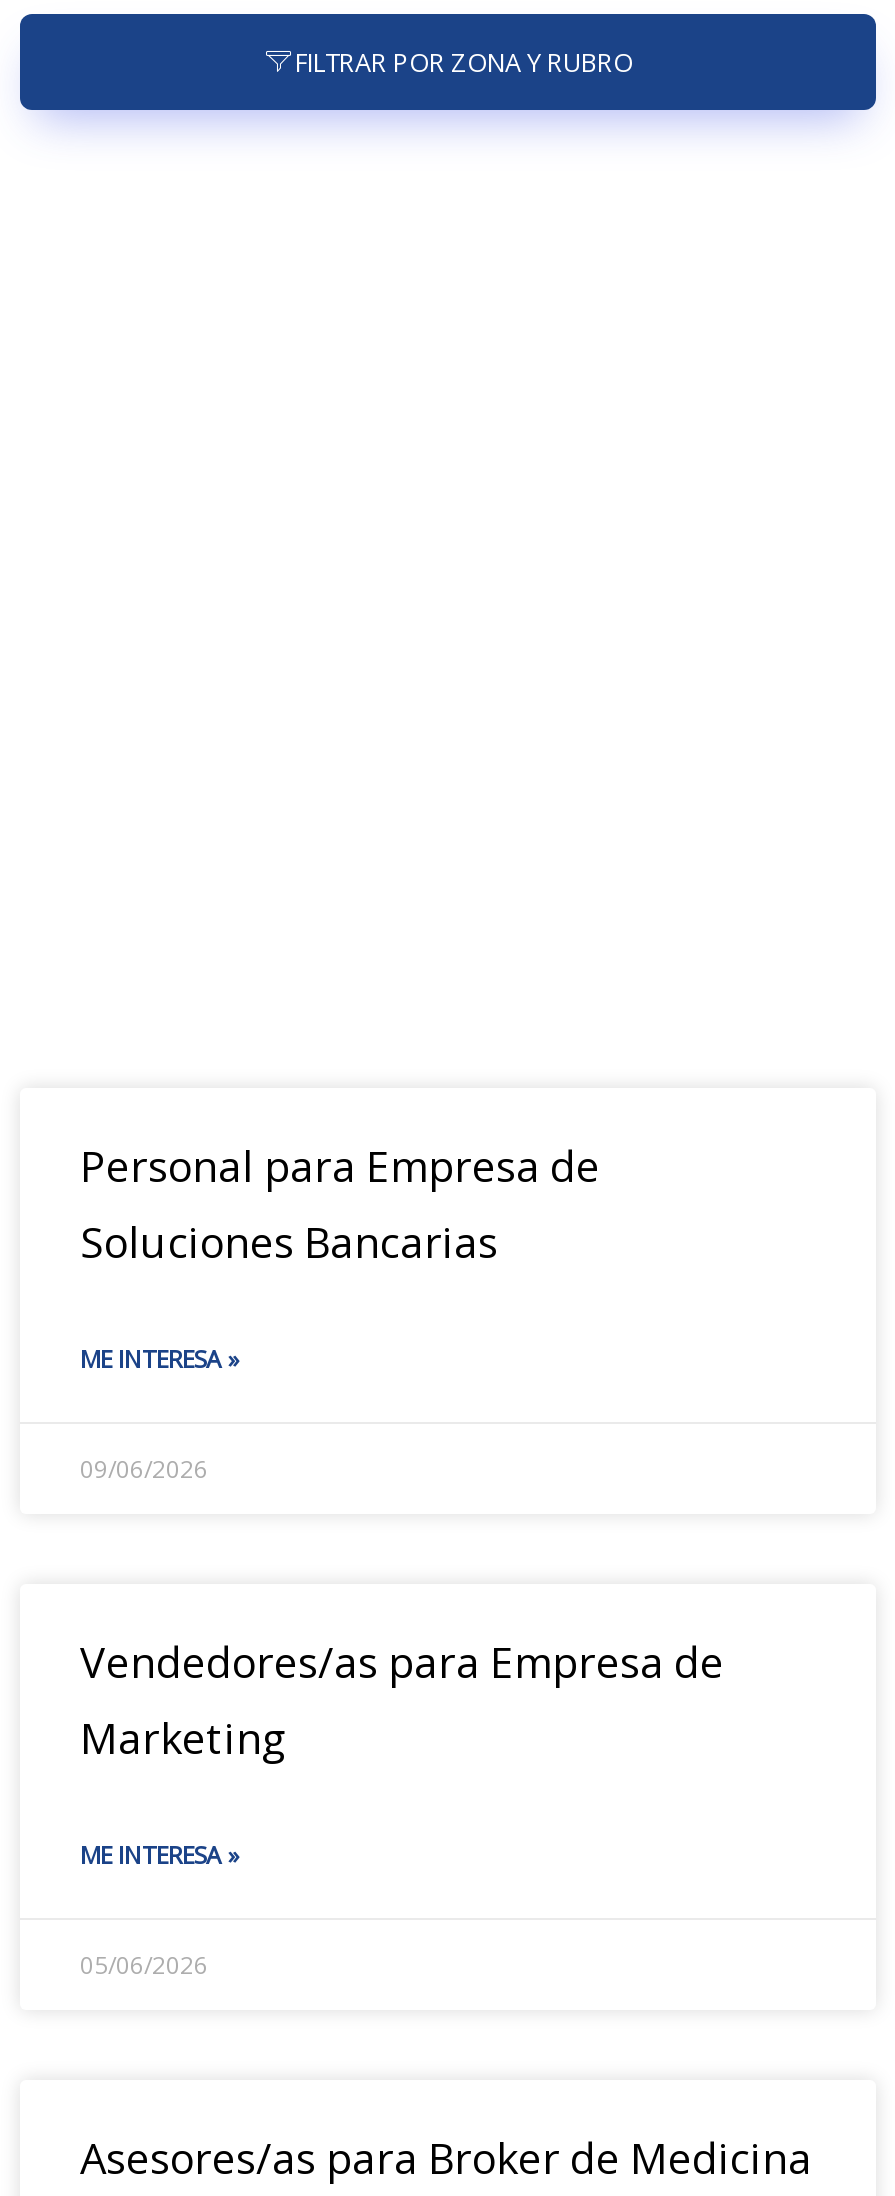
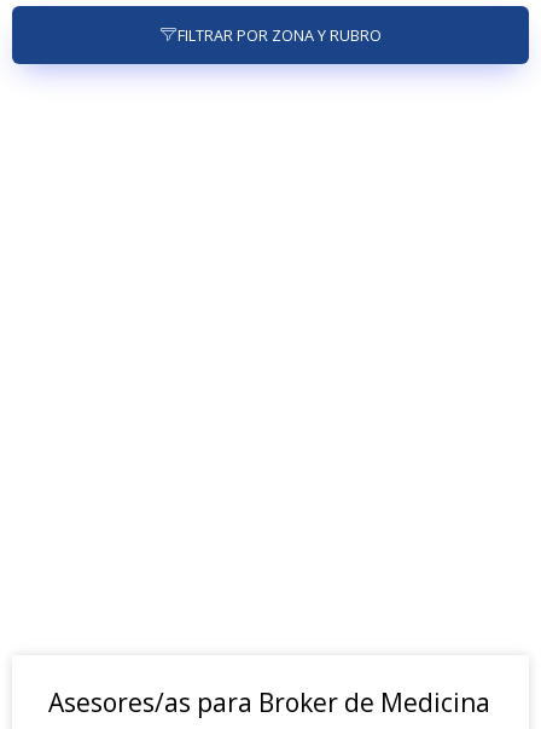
[80,1138,600,1486] Personal para Empresa de | Soluciones Bancarias | ME INTERESA » | 09/06/2026 -> none
[80,1634,724,1982] Vendedores/as para Empresa de | Marketing | ME INTERESA » | 05/06/2026 -> none

